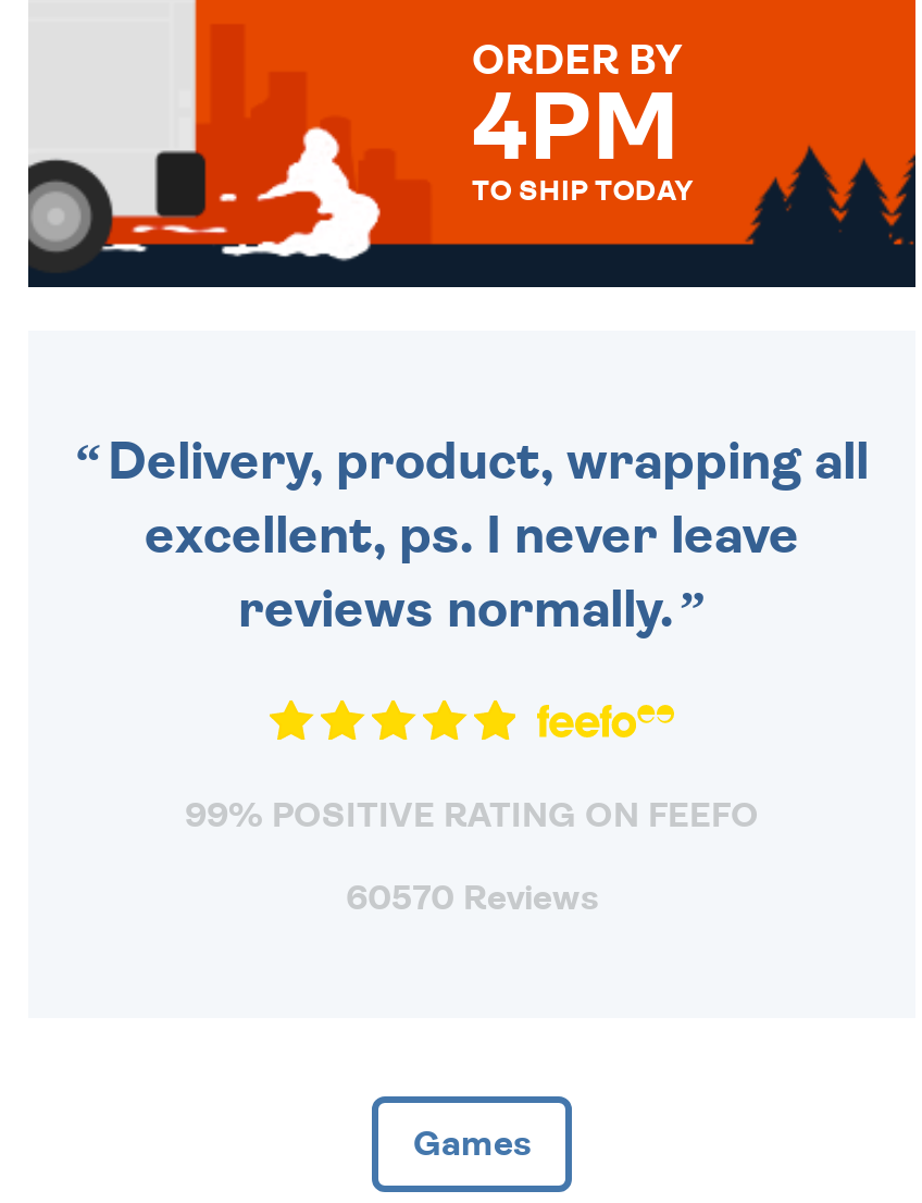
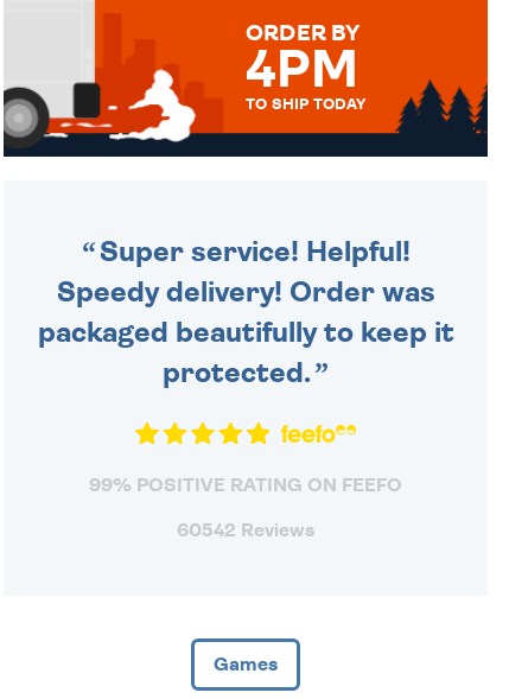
[108,438,869,638] Delivery, product, wrapping all | excellent, ps. I never leave | reviews normally. -> [37,239,454,388] Super service! Helpful! | Speedy delivery! Order was | packaged beautifully to keep it | protected.
[346,881,598,916] 60570 Reviews -> [177,521,314,540] 60542 Reviews

